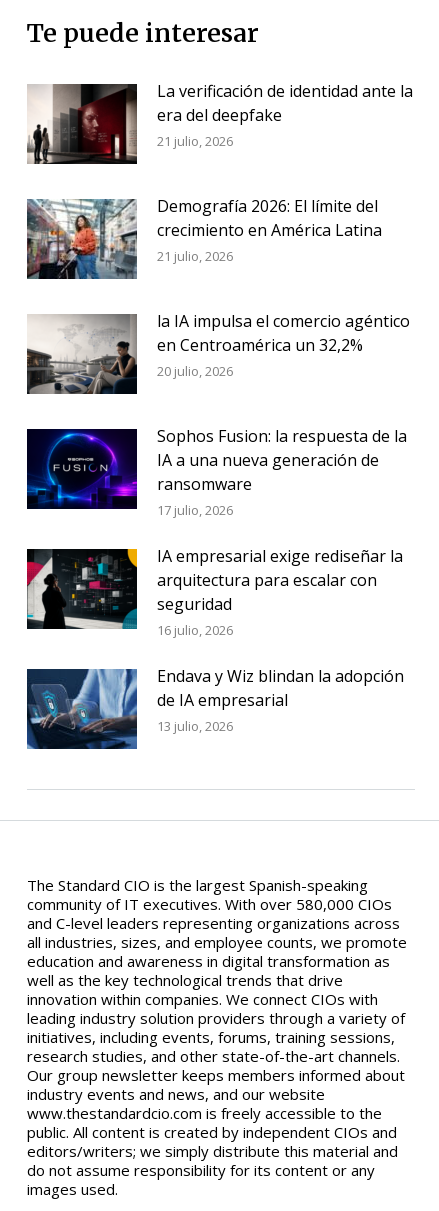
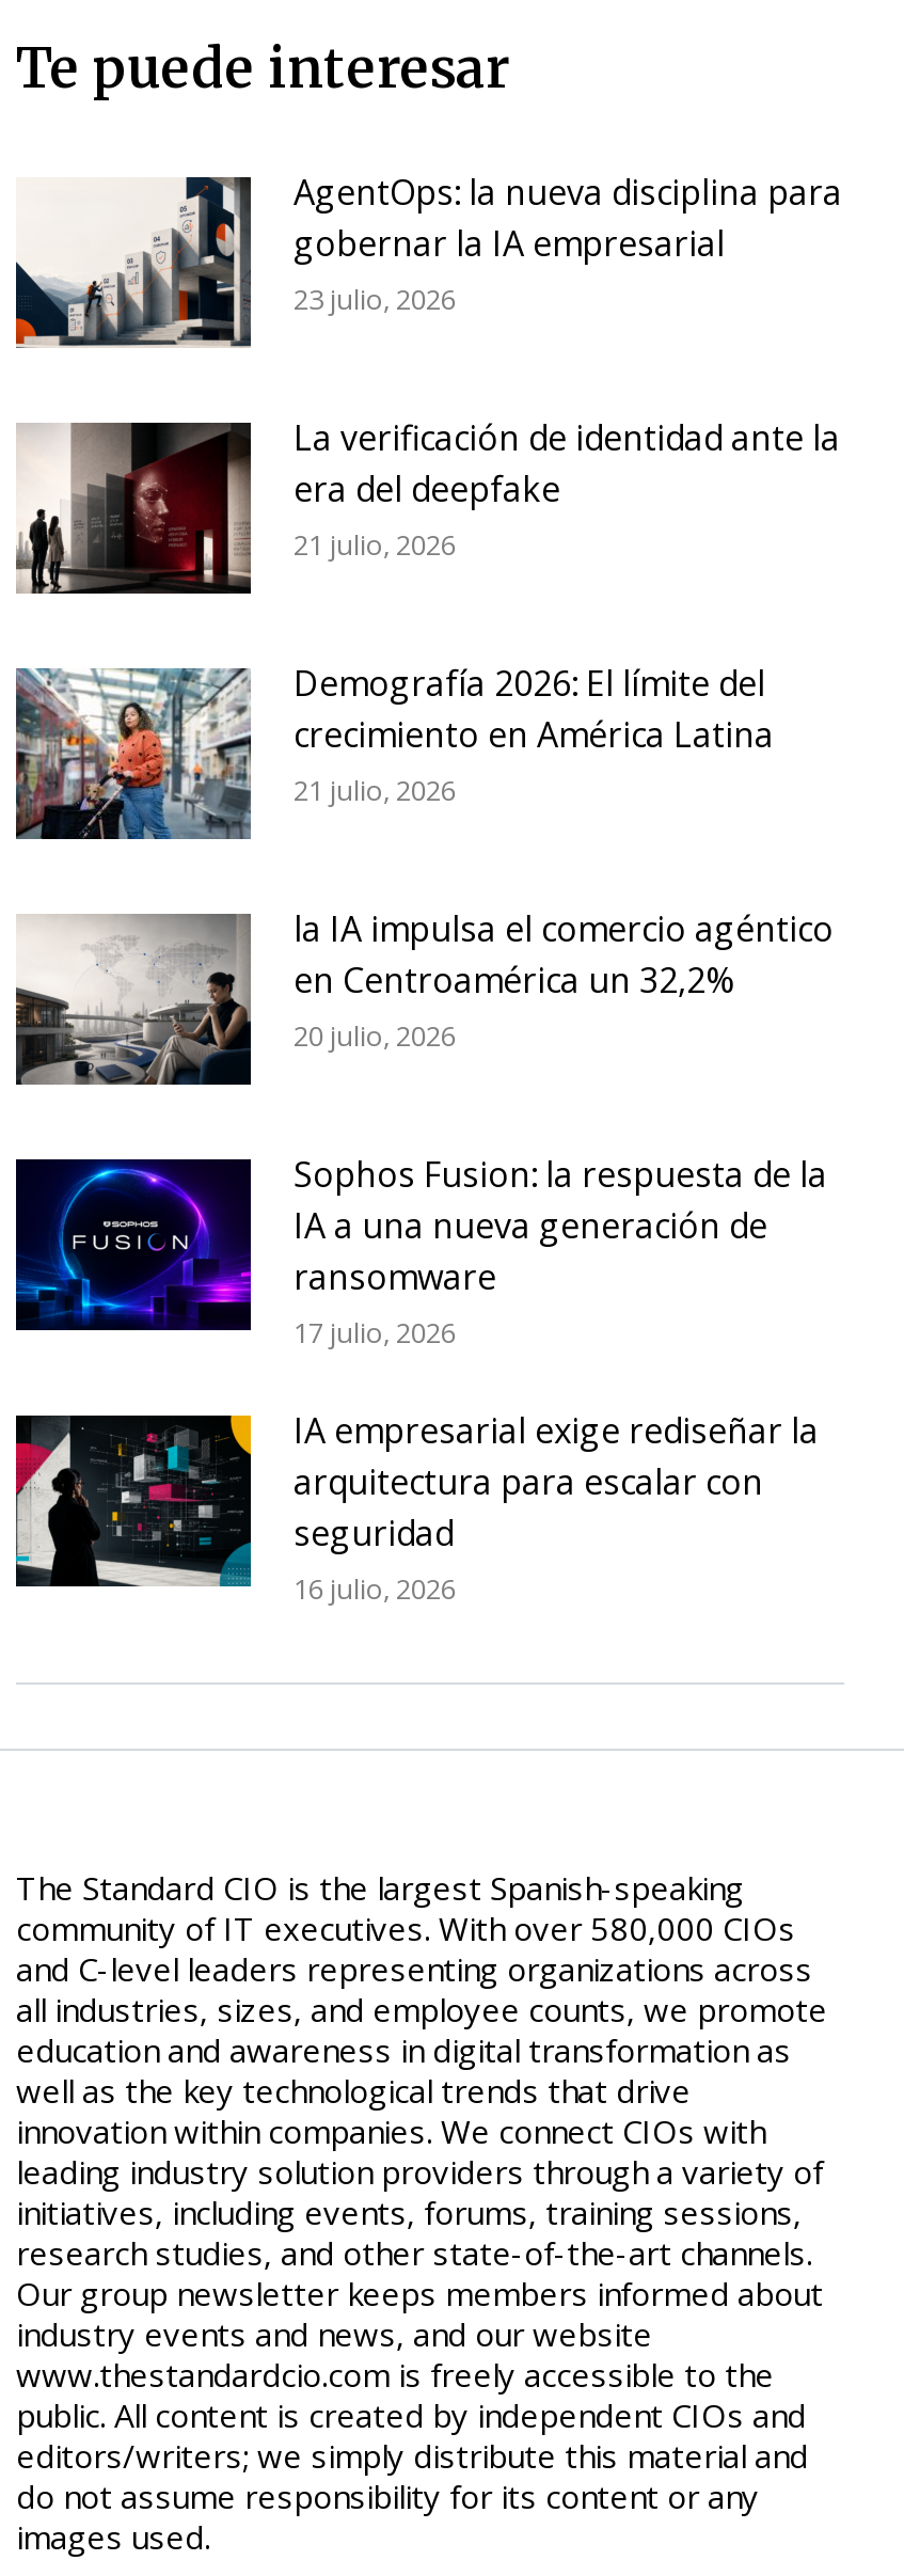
none -> [14,169,842,348] [image] | AgentOps: la nueva disciplina para | gobernar la IA empresarial | 23 julio, 2026
moved [25,80,413,639] -> [12,414,840,1608]: [image] | La verificación de identidad ante la | era del deepfake | ... | seguridad | 16 julio, 2026
[26,665,404,750] [image] | Endava y Wiz blindan la adopción | de IA empresarial | 13 julio, 2026 -> none

